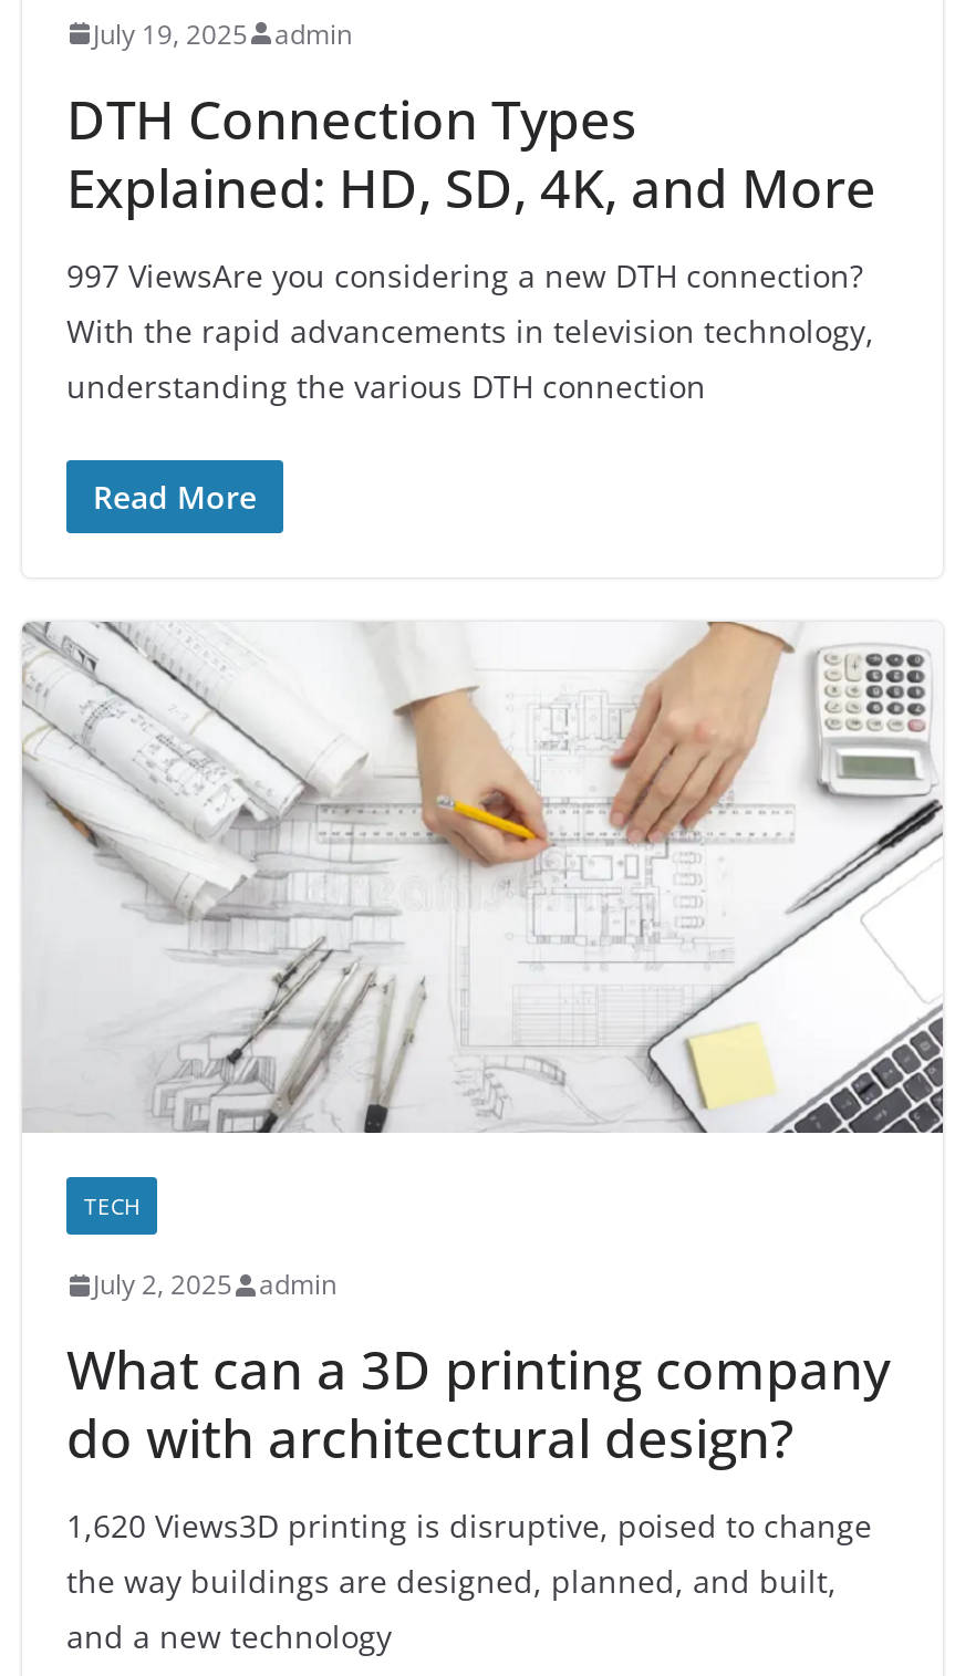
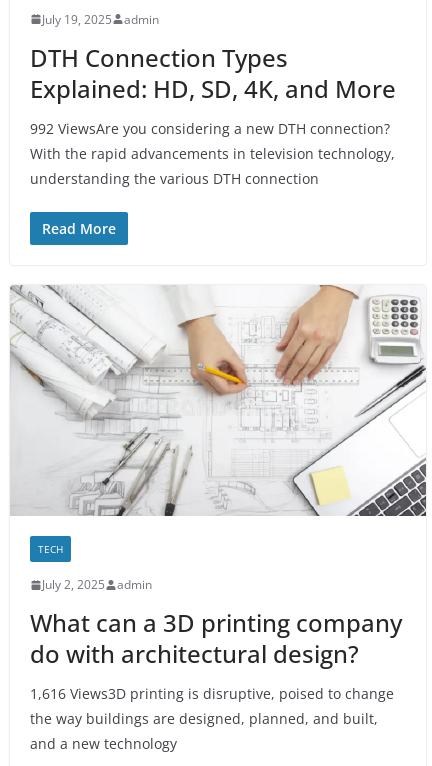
[66,254,863,296] 997 ViewsAre you considering a new DTH connection? -> [30,119,390,138] 992 ViewsAre you considering a new DTH connection?
[66,1505,872,1547] 1,620 Views3D printing is disruptive, poised to change -> [30,684,394,703] 1,616 Views3D printing is disruptive, poised to change

